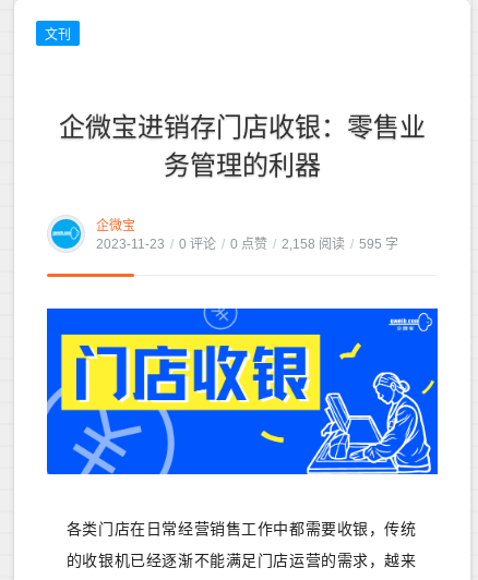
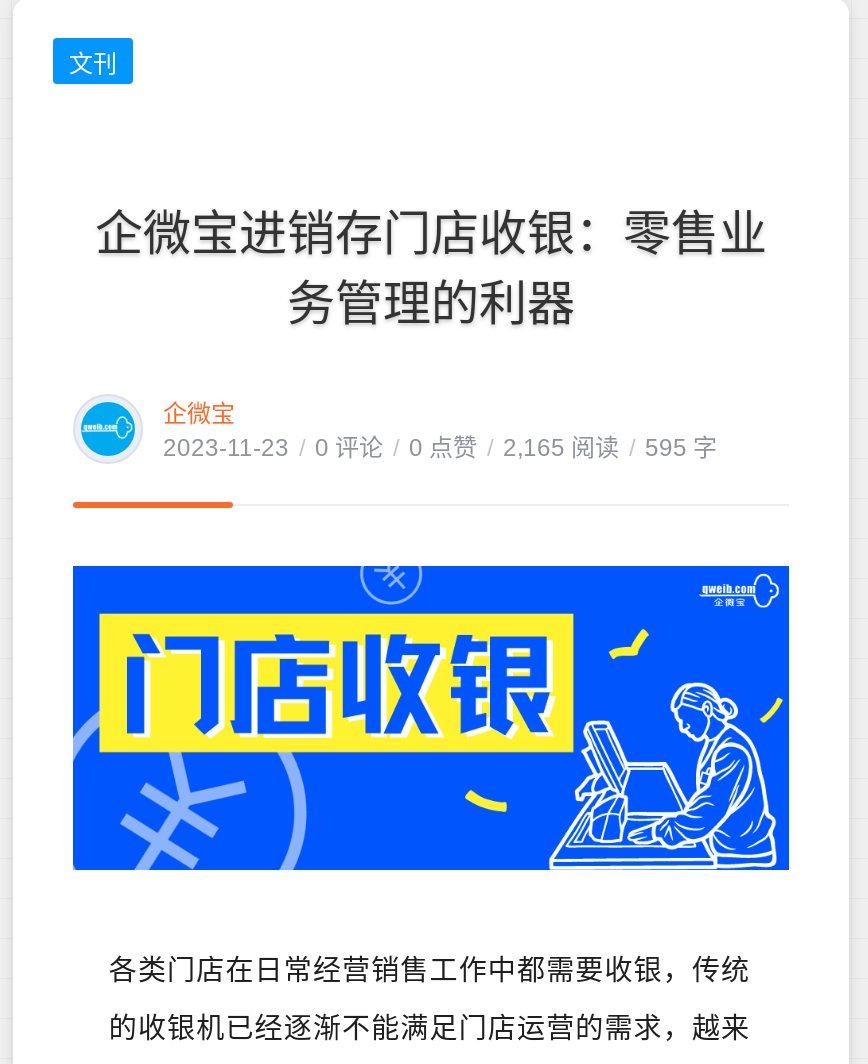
[96,237,398,252] 2023-11-23 / 0 评论 / 0 点赞 / 2,158 阅读 / 595 字 -> [163,434,717,462] 2023-11-23 / 0 评论 / 0 点赞 / 2,165 阅读 / 595 字

